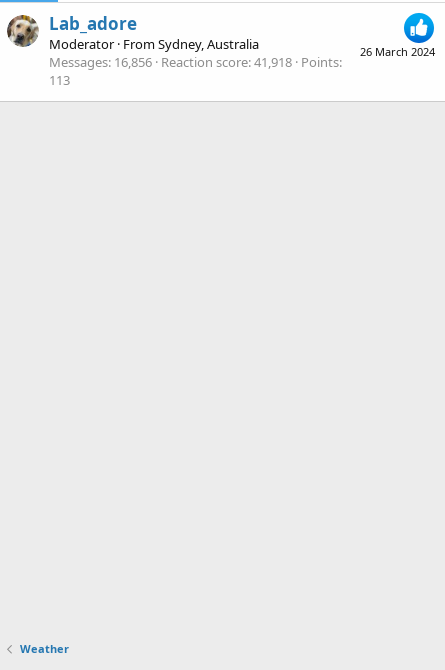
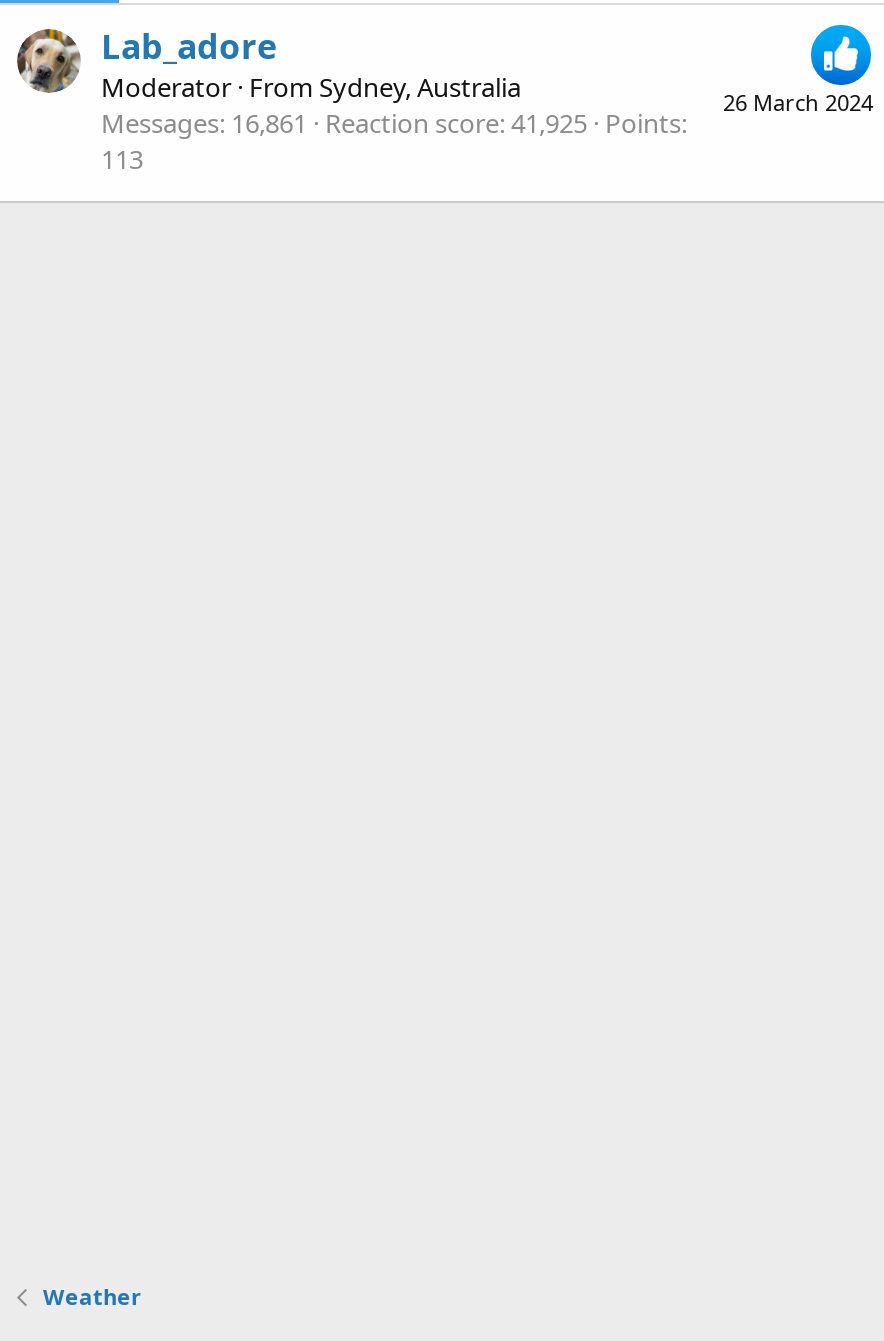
[49,53,339,71] Messages 16,856 Reaction score 41,918 Points -> [101,106,681,142] Messages 16,861 Reaction score 41,925 Points

